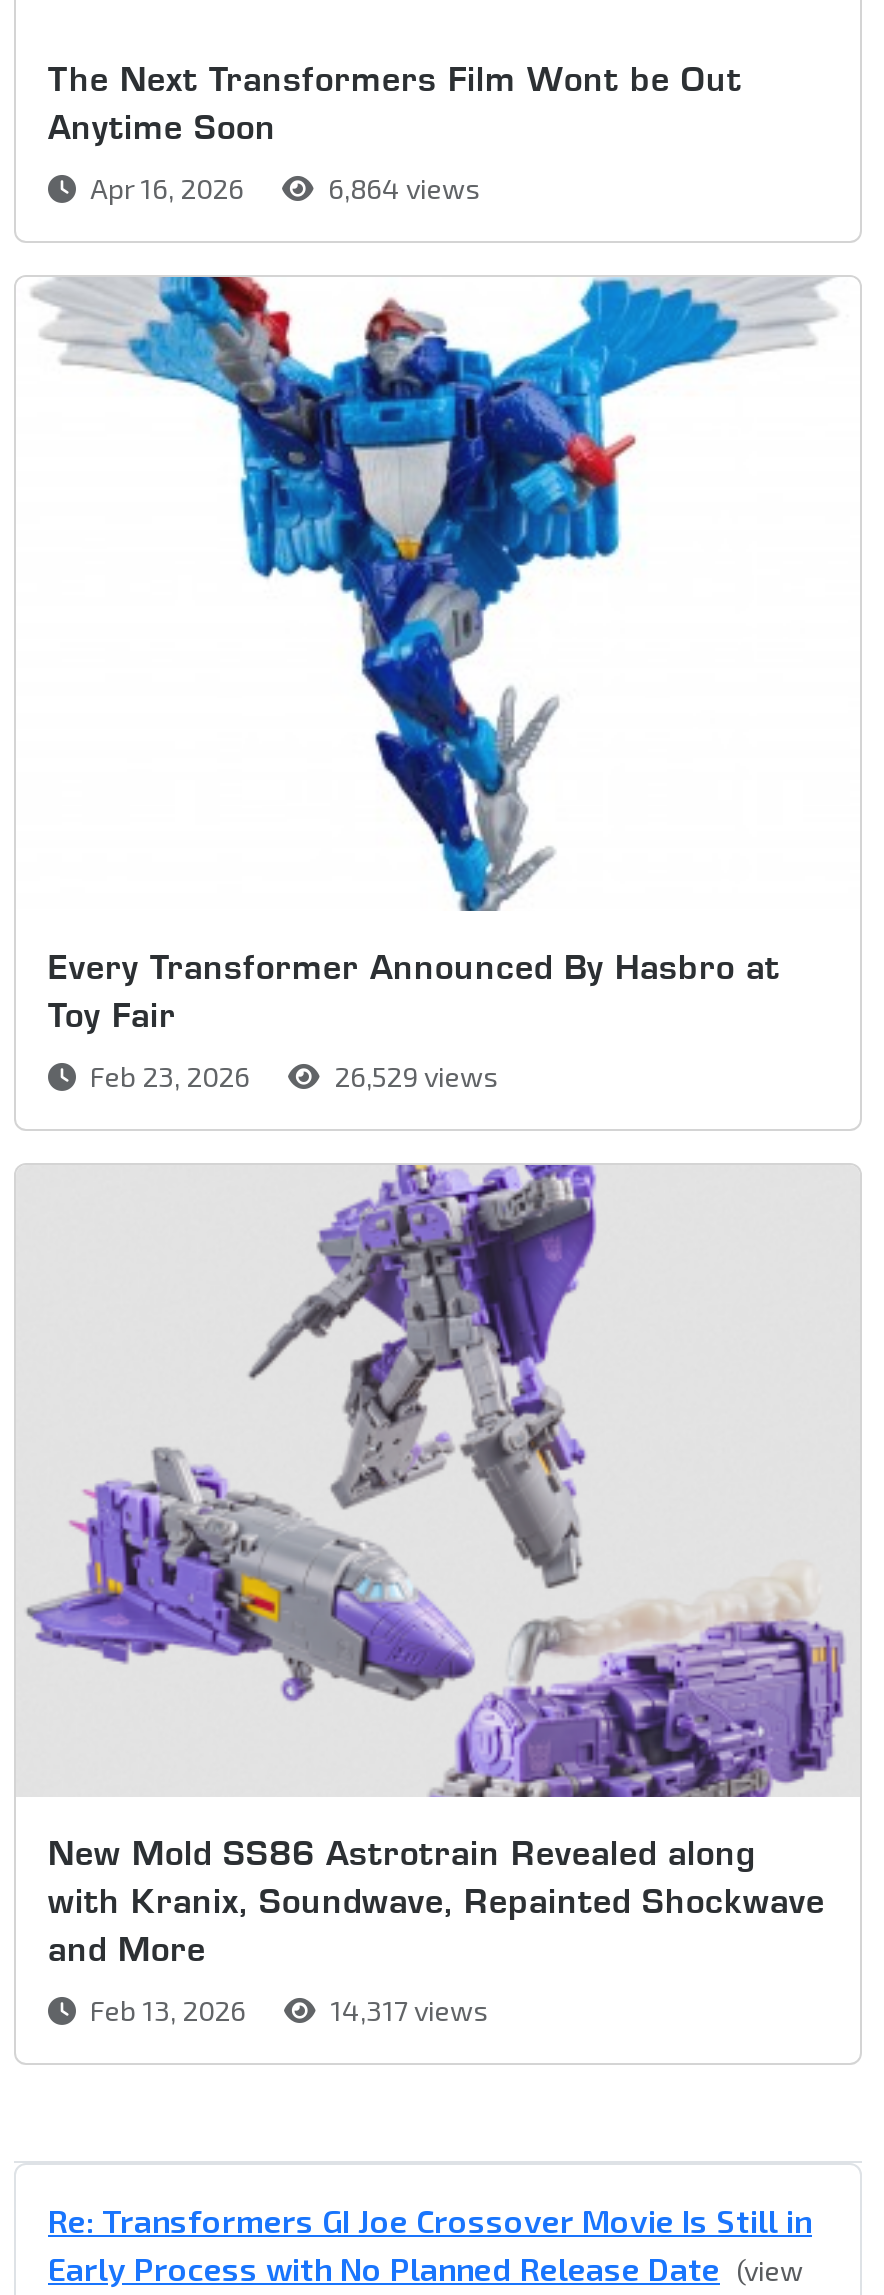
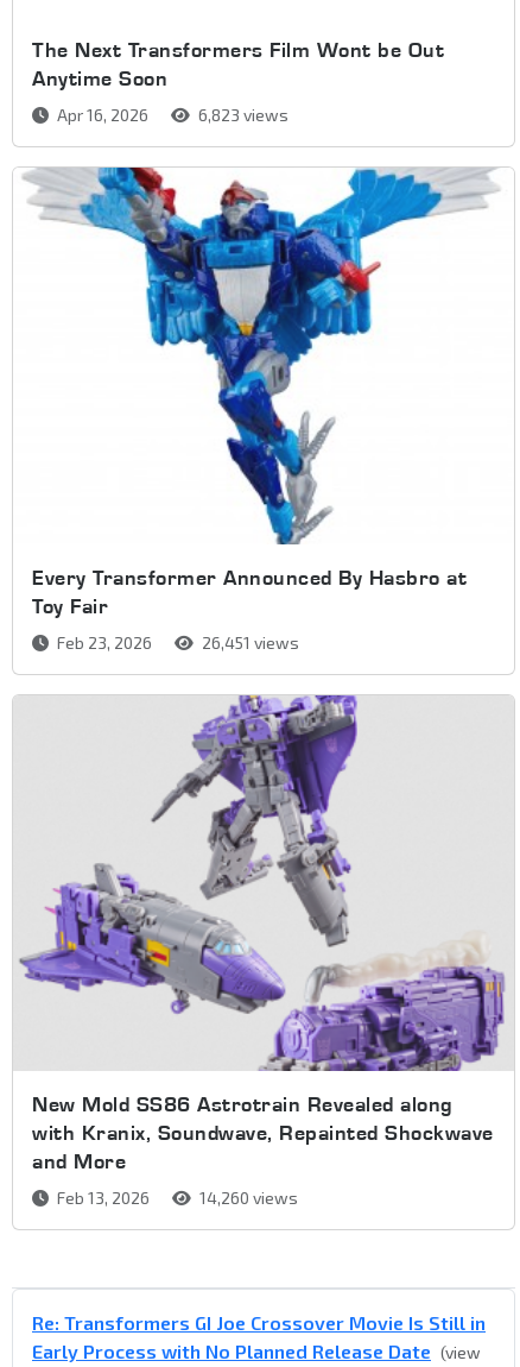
[322,171,482,205] 6,864 views -> [195,105,288,125] 6,823 views
[328,1058,500,1092] 26,529 views -> [198,632,299,652] 26,451 views
[324,1993,490,2027] 14,317 views -> [196,1188,298,1208] 14,260 views

